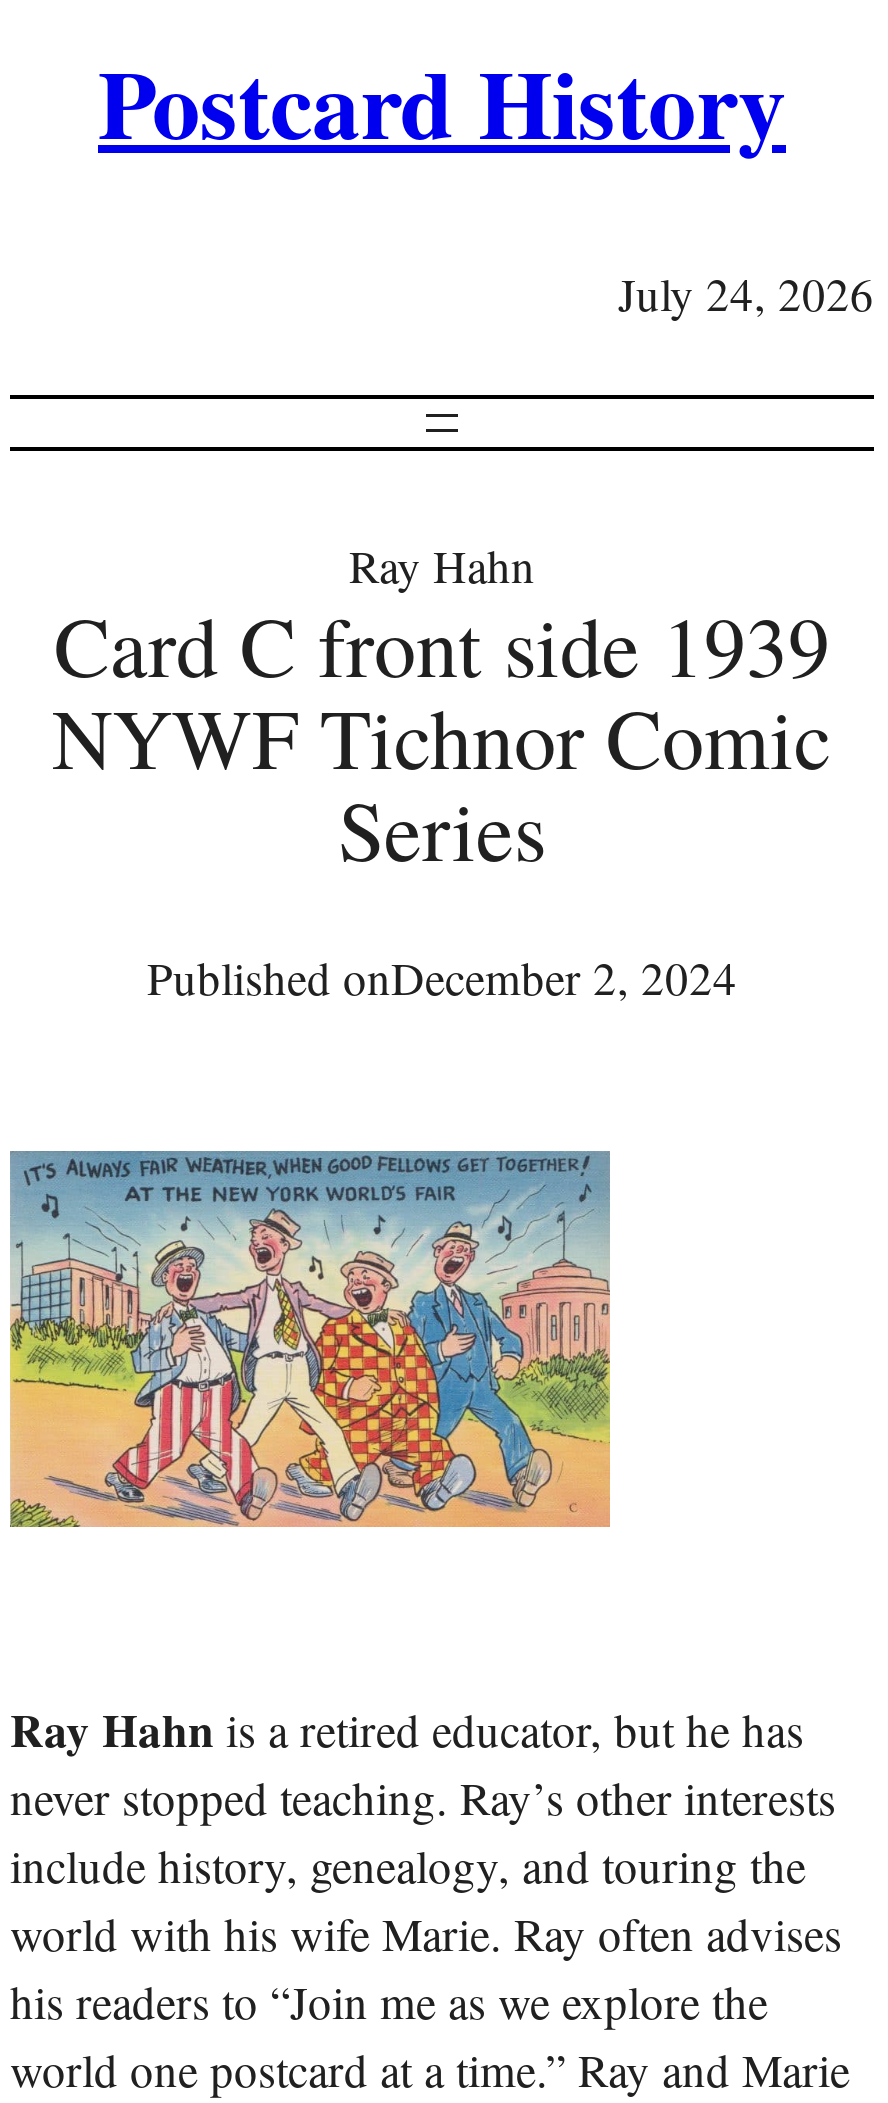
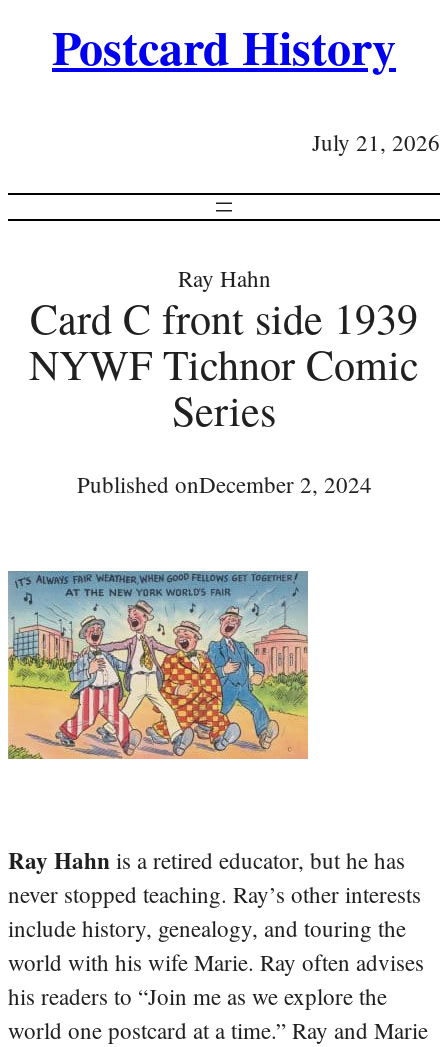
[618,263,874,323] July 24, 2026 -> [312,127,440,157] July 21, 2026

